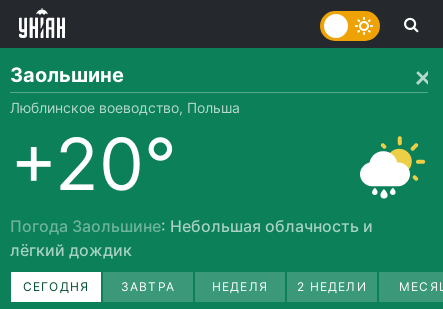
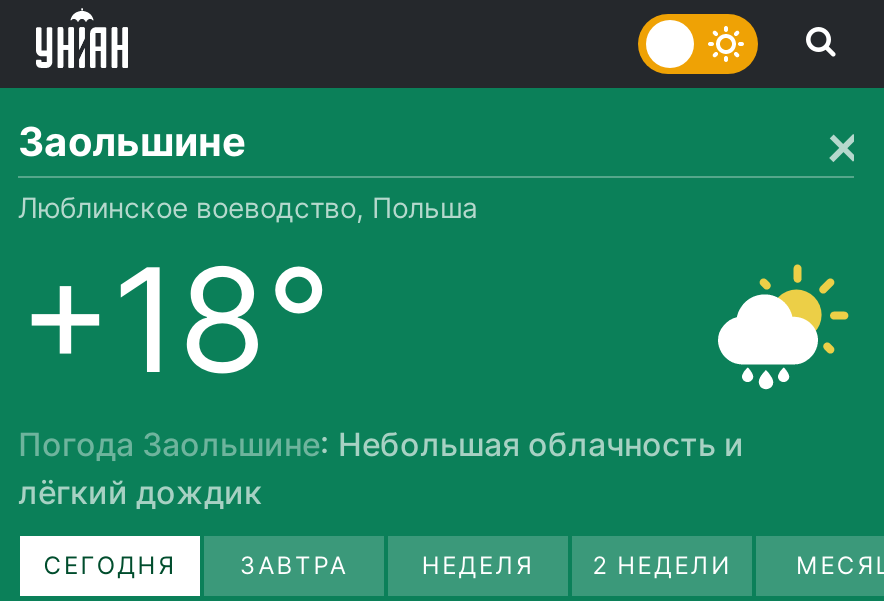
[10,120,177,207] +20° -> [18,232,332,406] +18°

